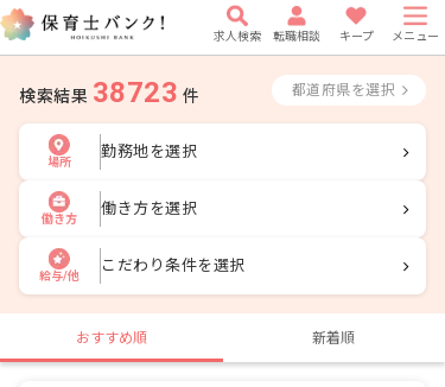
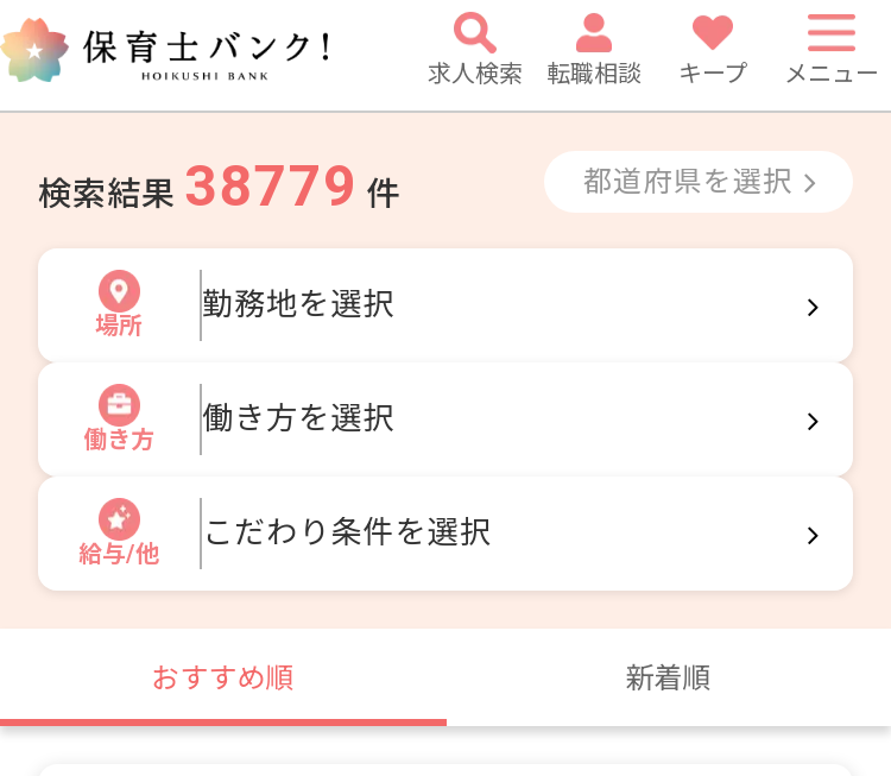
[19,76,200,109] 検索結果38723件 -> [38,153,401,220] 検索結果38779件

